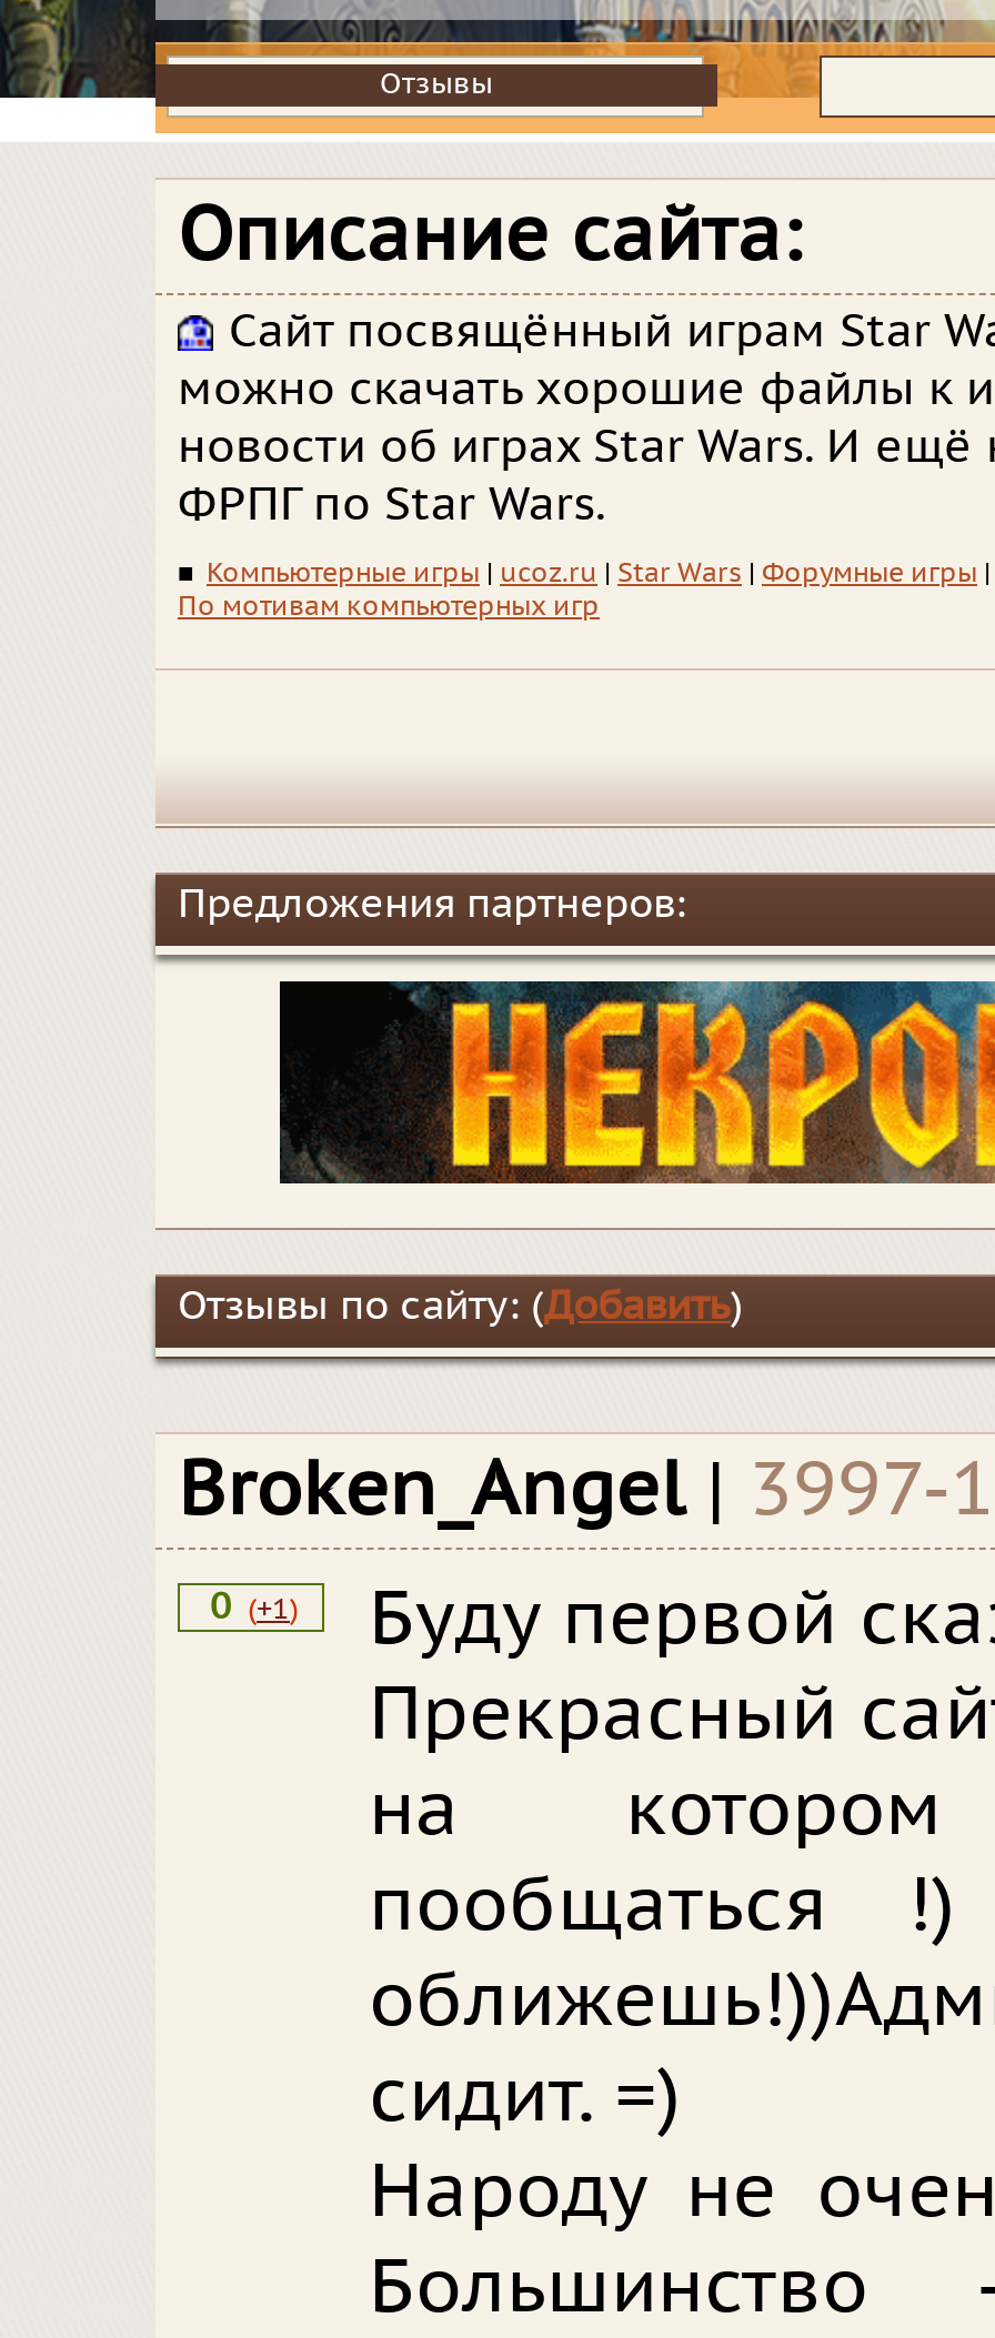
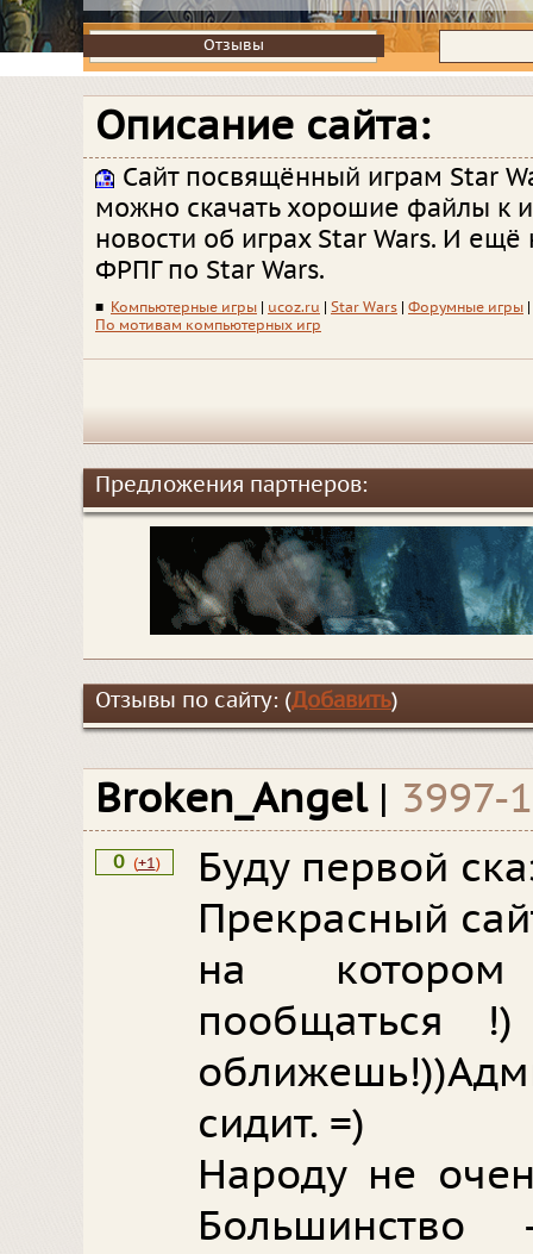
[282,981,988,1186] [image] -> [152,526,529,636] [image]

